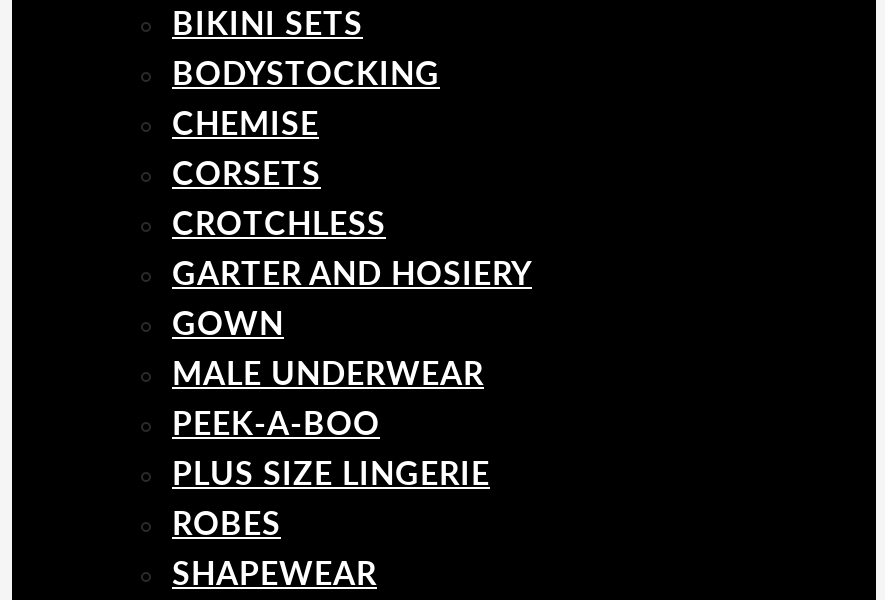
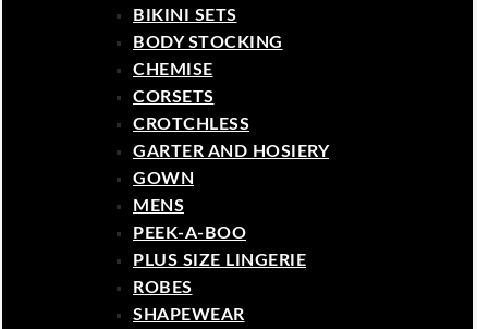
[172,59,440,91] BODYSTOCKING -> [133,34,283,51] BODY STOCKING
[172,359,484,391] MALE UNDERWEAR -> [133,197,184,215] MENS

